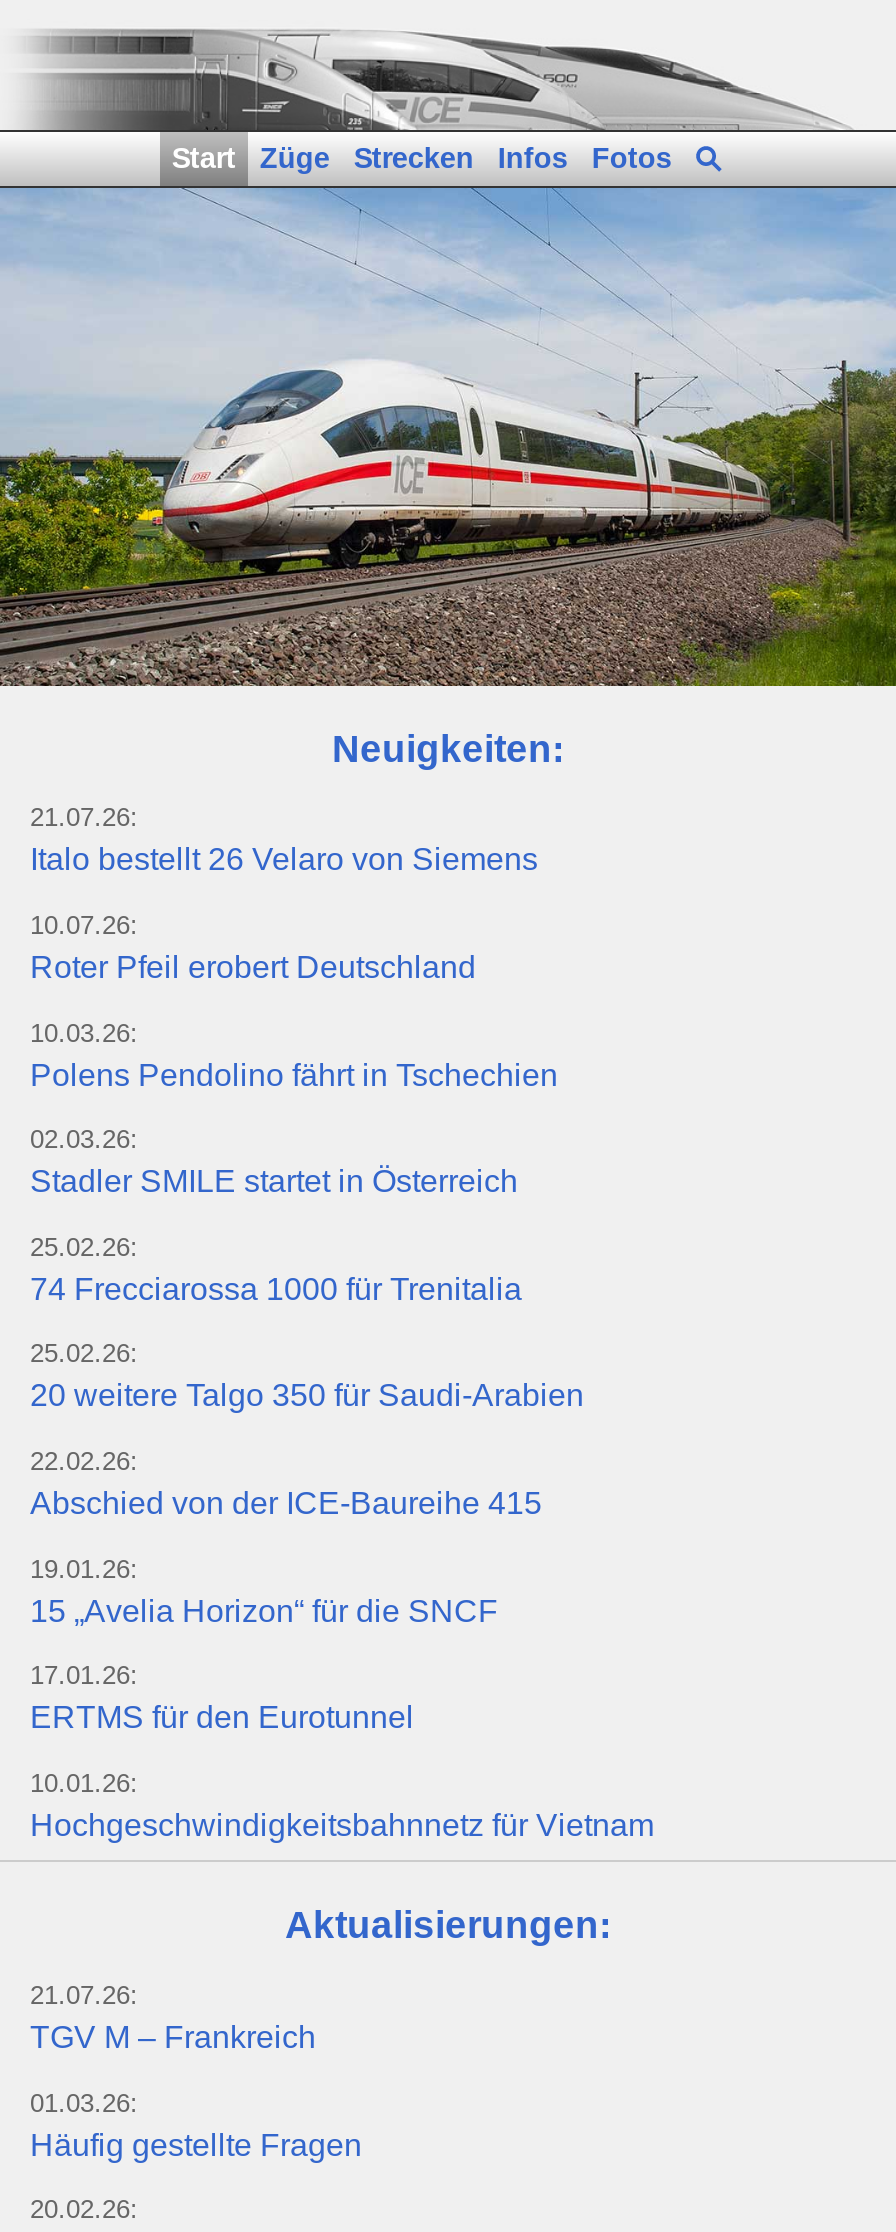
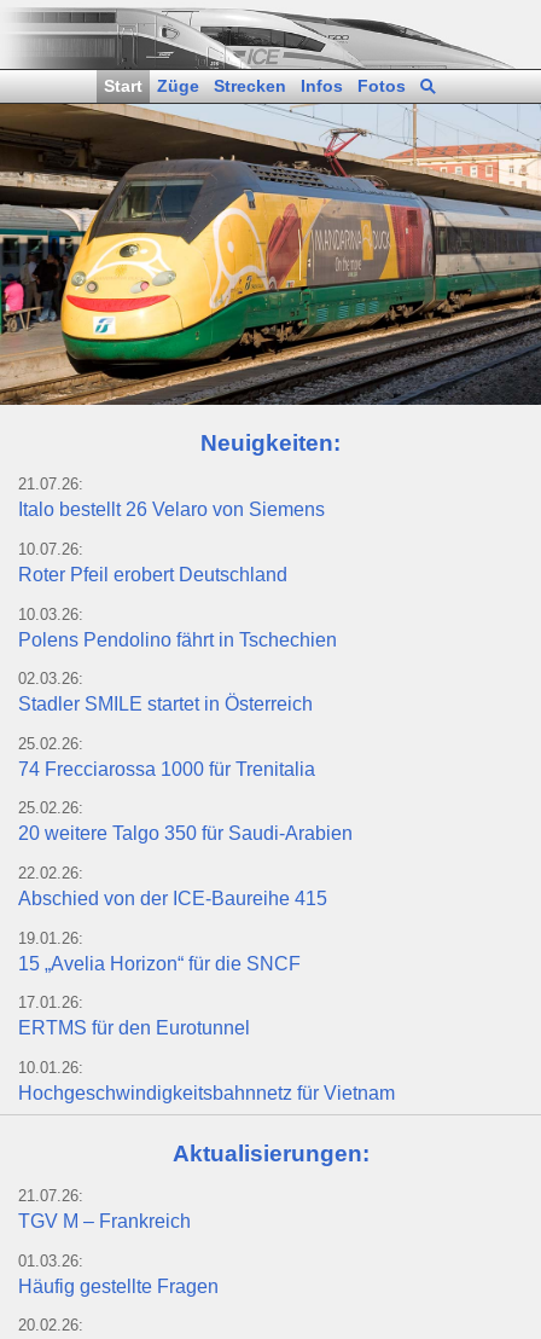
[6,186,890,688] [image] -> [4,103,537,406] [image]

